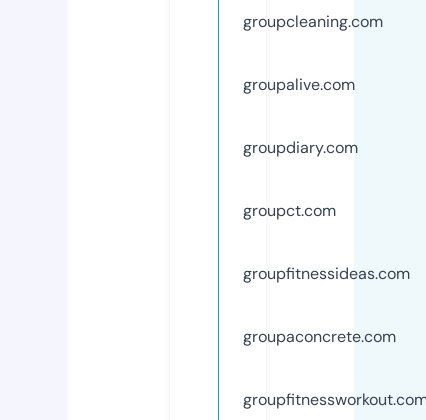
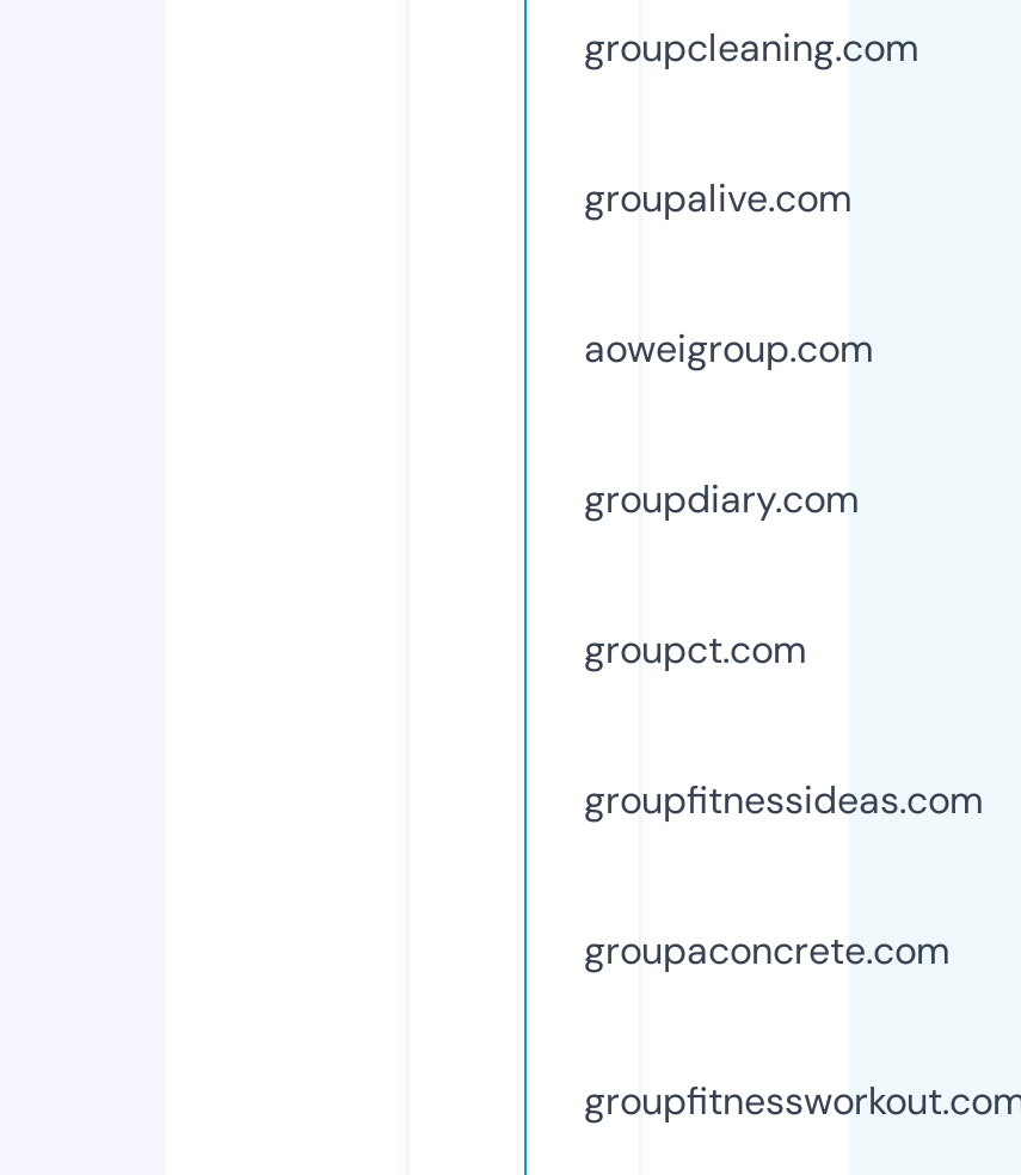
none -> [584,323,873,373] aoweigroup.com

